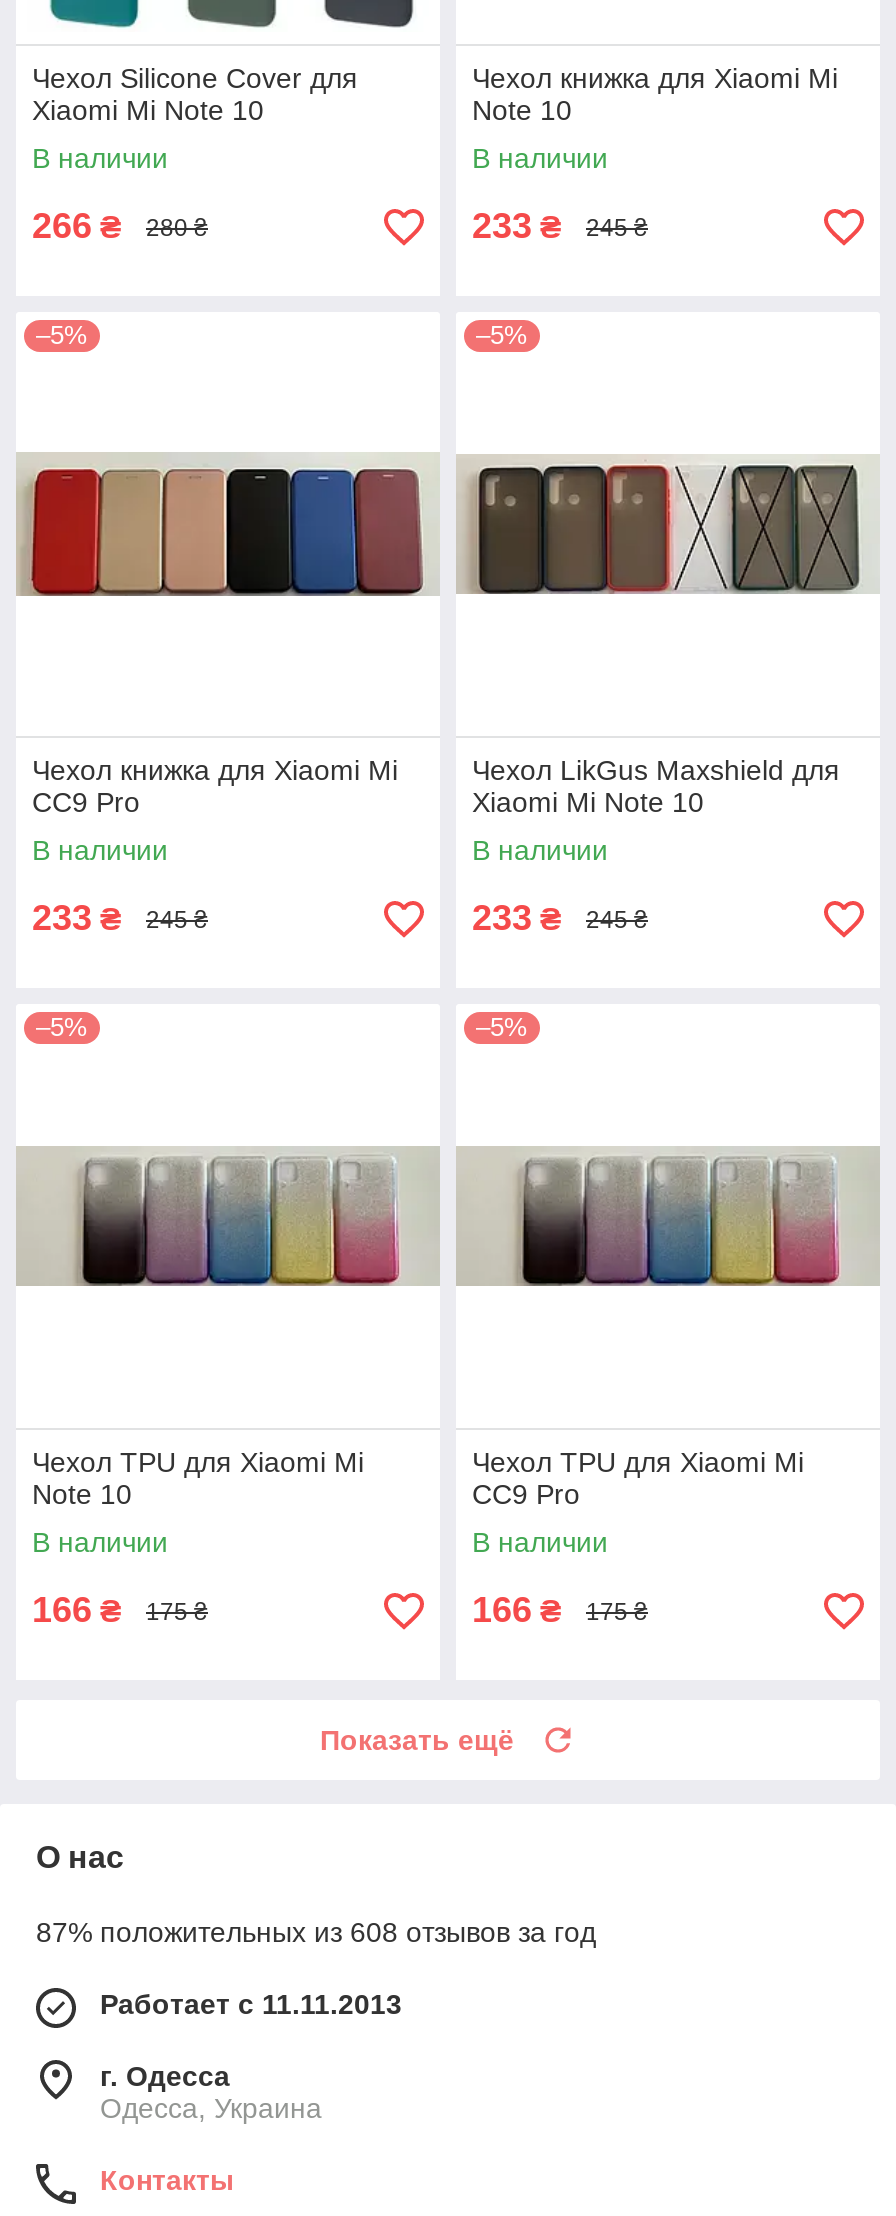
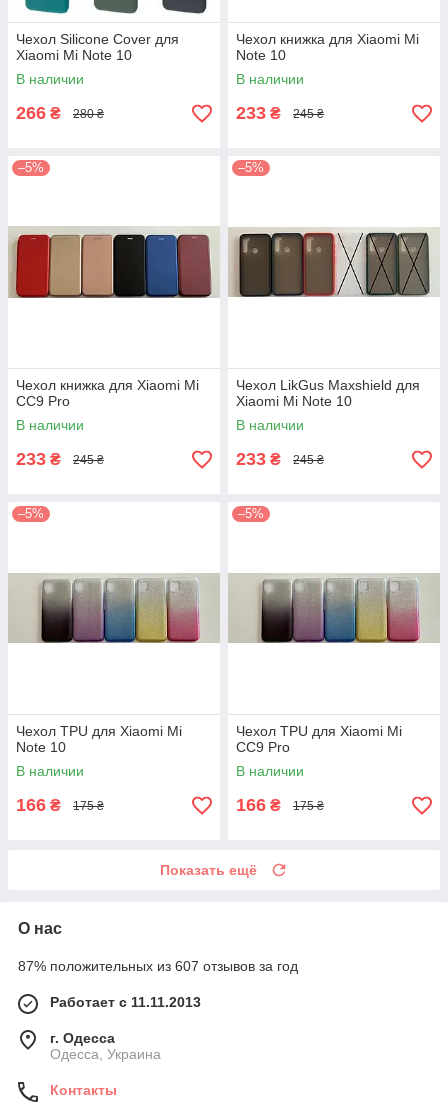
[36,1916,596,1948] 87% положительных из 608 отзывов за год -> [18,958,298,974] 87% положительных из 607 отзывов за год

